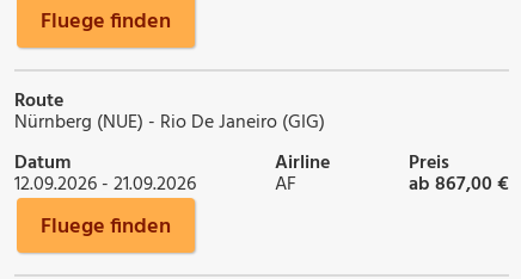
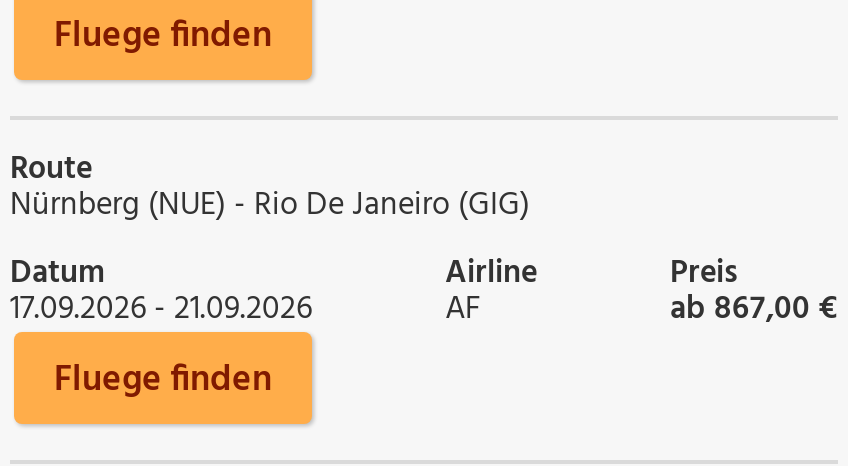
[14,169,196,200] 12.09.2026 - 21.09.2026 -> [10,284,312,336] 17.09.2026 - 21.09.2026

